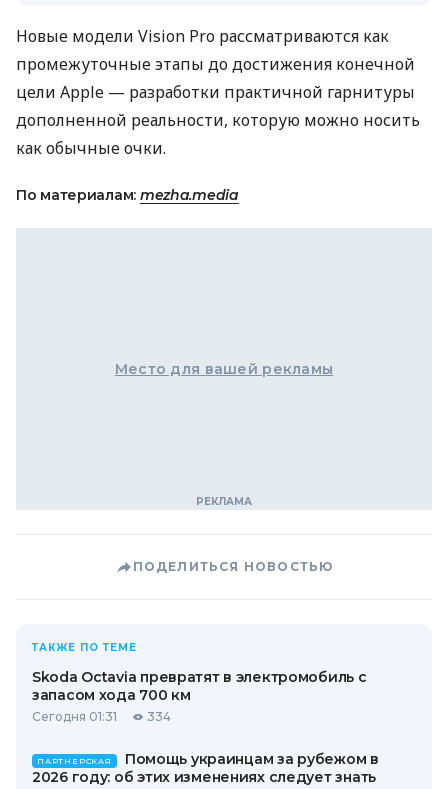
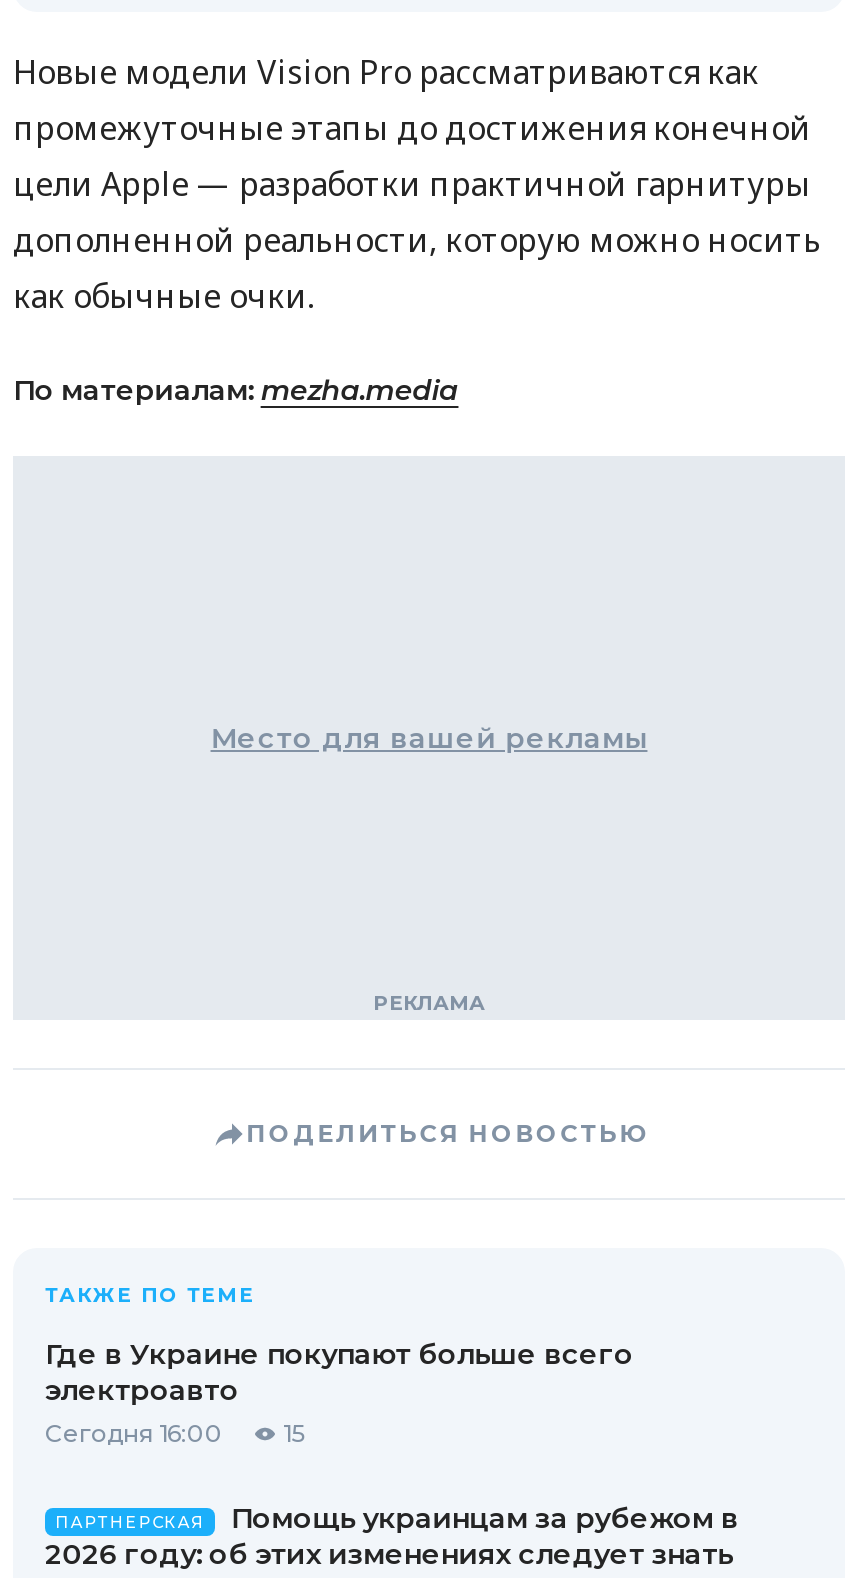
[32,668,366,724] Skoda Octavia превратят в электромобиль с | запасом хода 700 км | Сегодня 01:31 | 334 -> [45,1336,633,1448] Где в Украине покупают больше всего | электроавто | Сегодня 16:00 | 15

